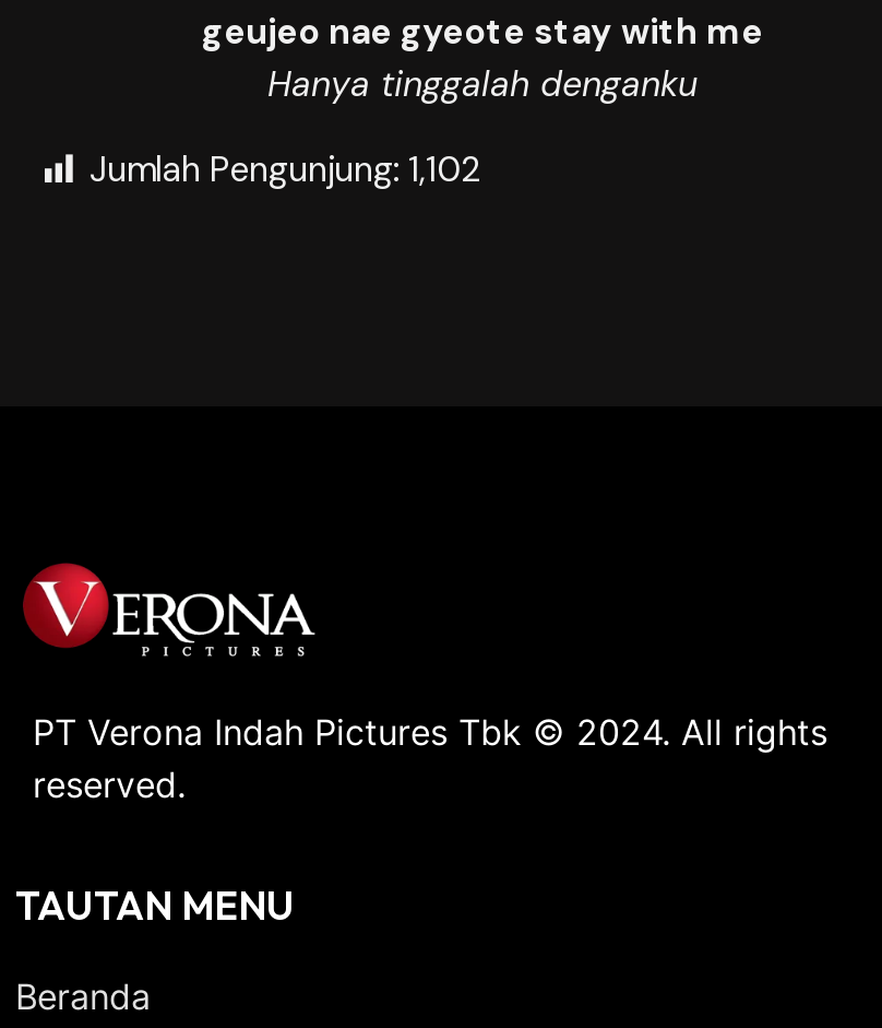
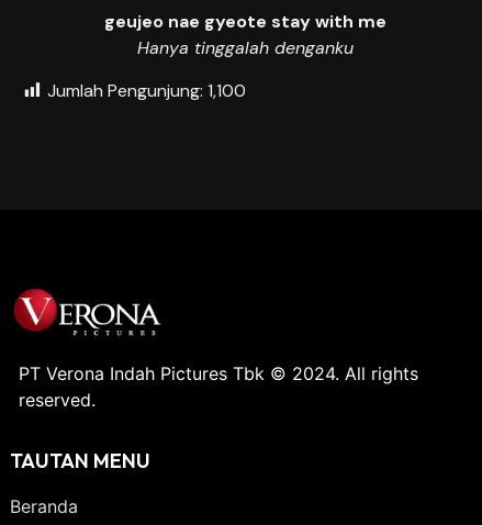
[90,146,480,192] Jumlah Pengunjung: 1,102 -> [47,79,246,102] Jumlah Pengunjung: 1,100

